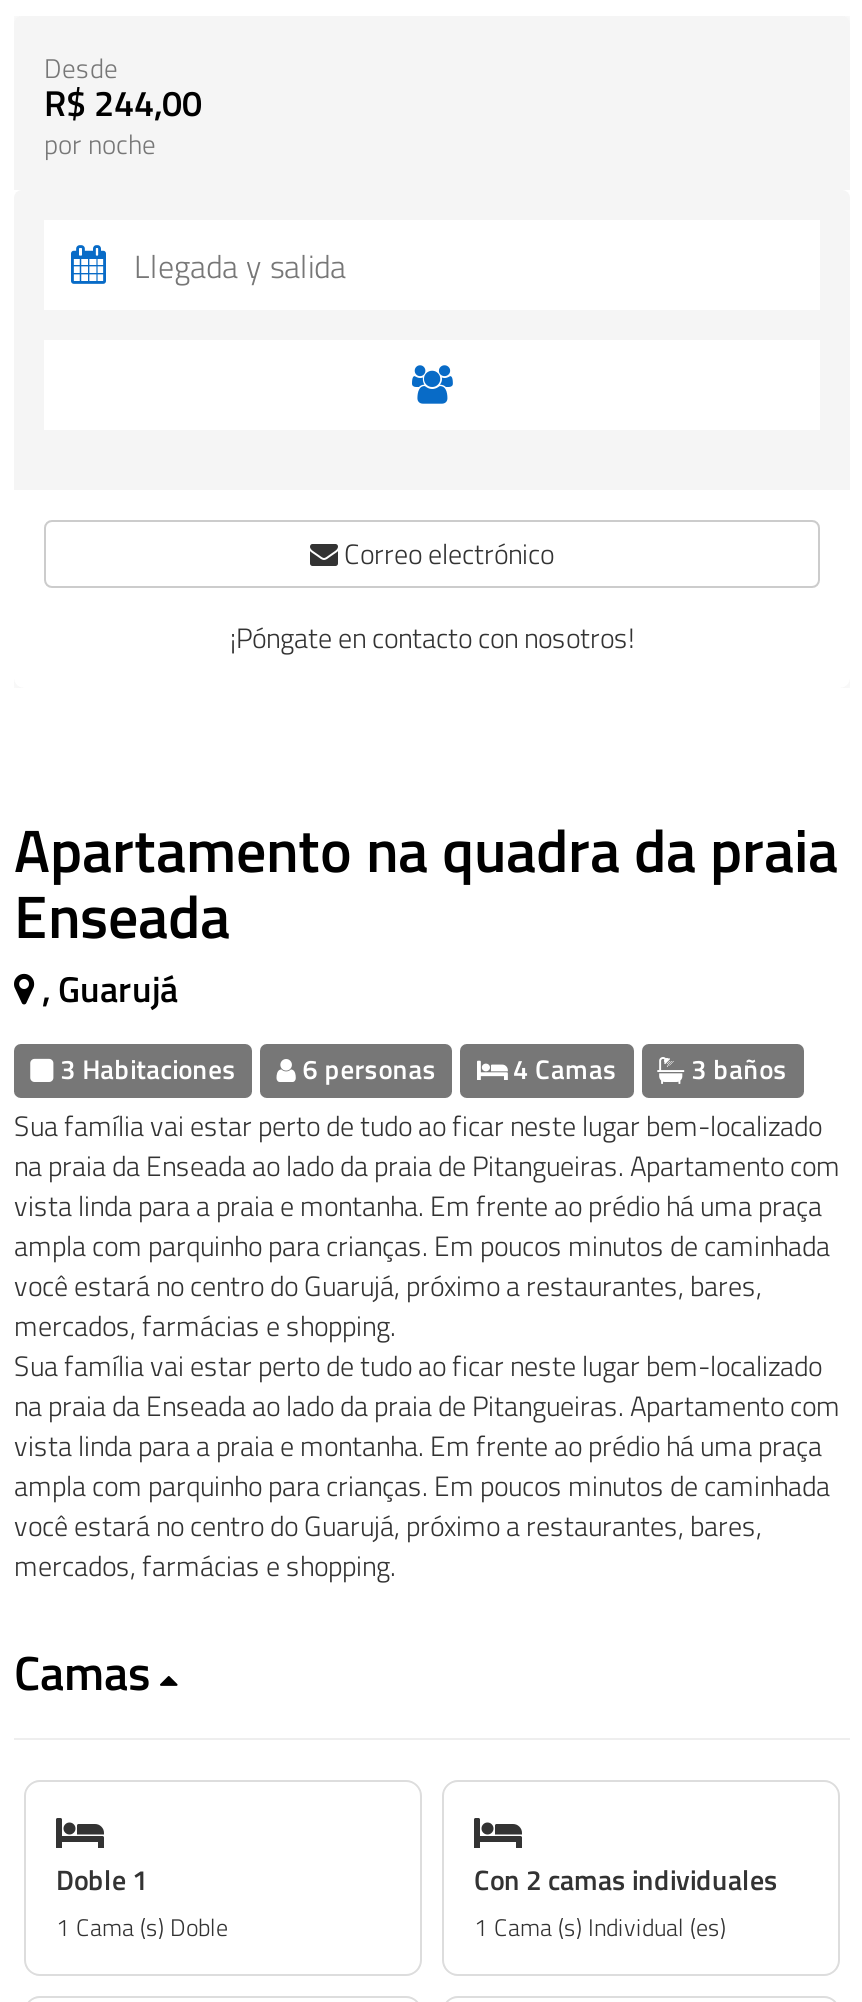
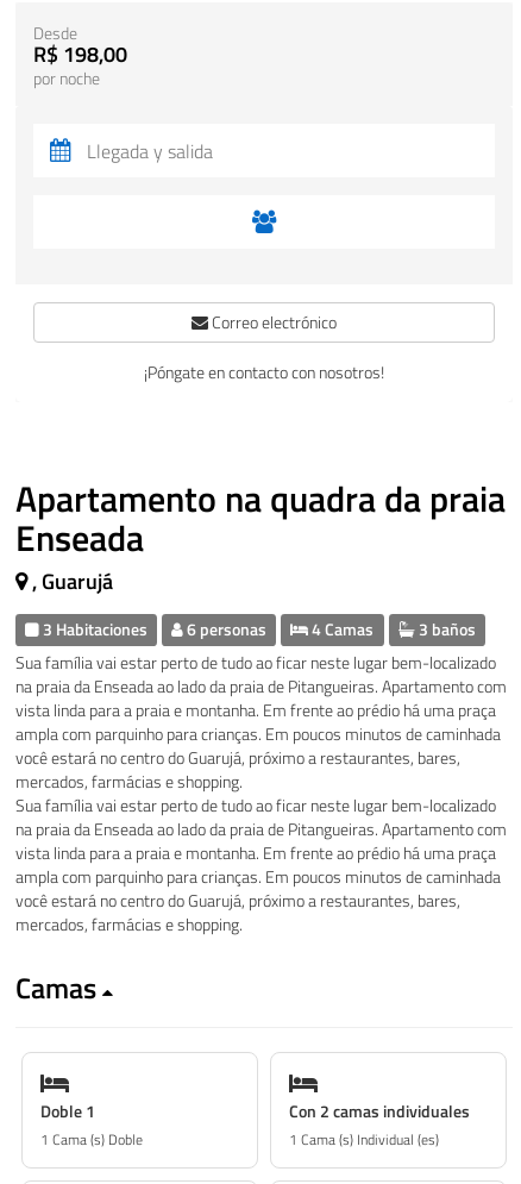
[44,76,202,130] R$ 244,00 -> [33,38,127,70] R$ 198,00

